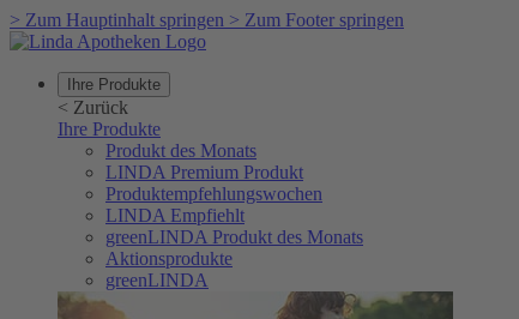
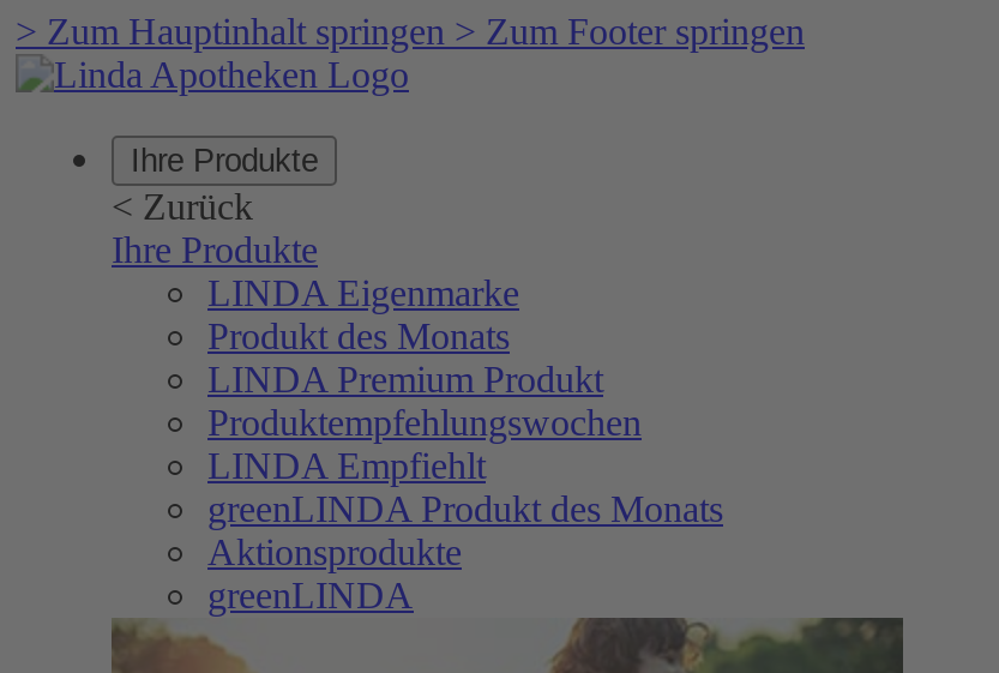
none -> [207,272,519,313] LINDA Eigenmarke

